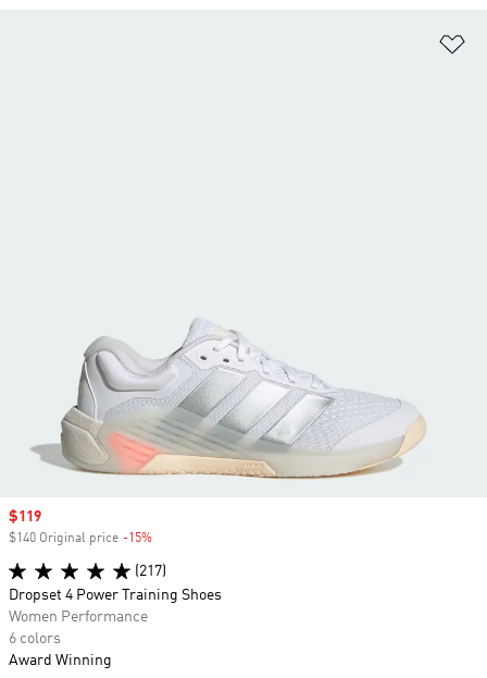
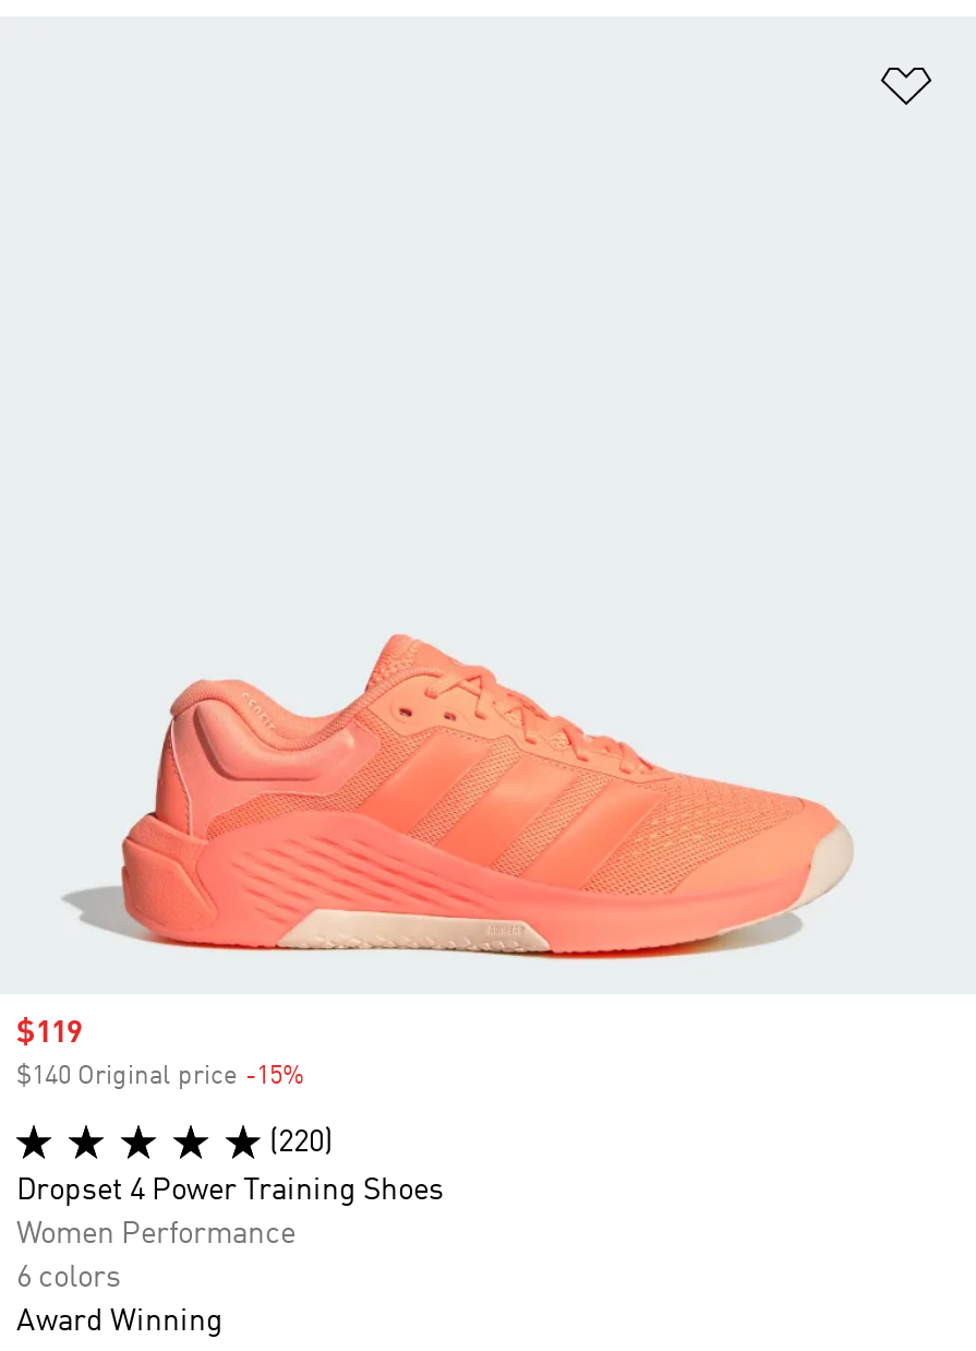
[60,318,420,480] [image] -> [119,632,843,961] [image]
[135,564,166,579] (217) -> [269,1127,333,1158] (220)

